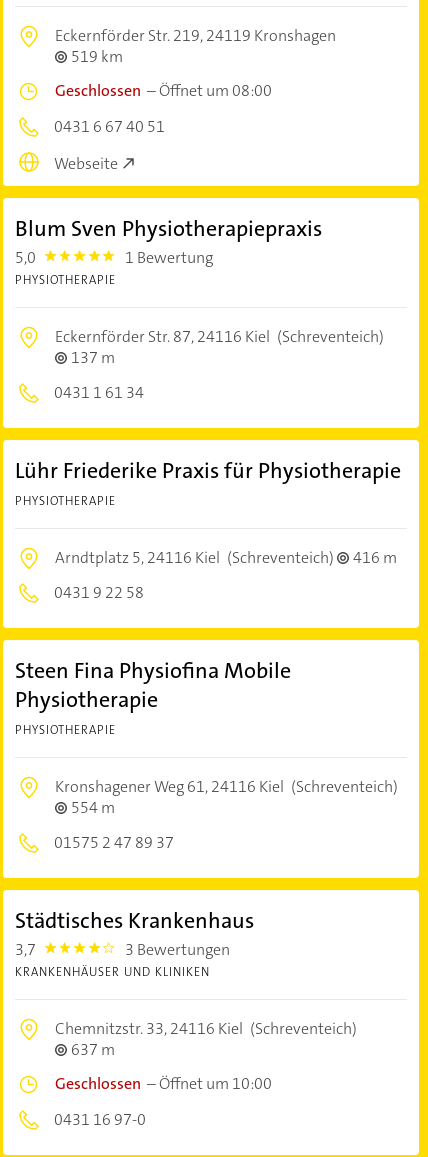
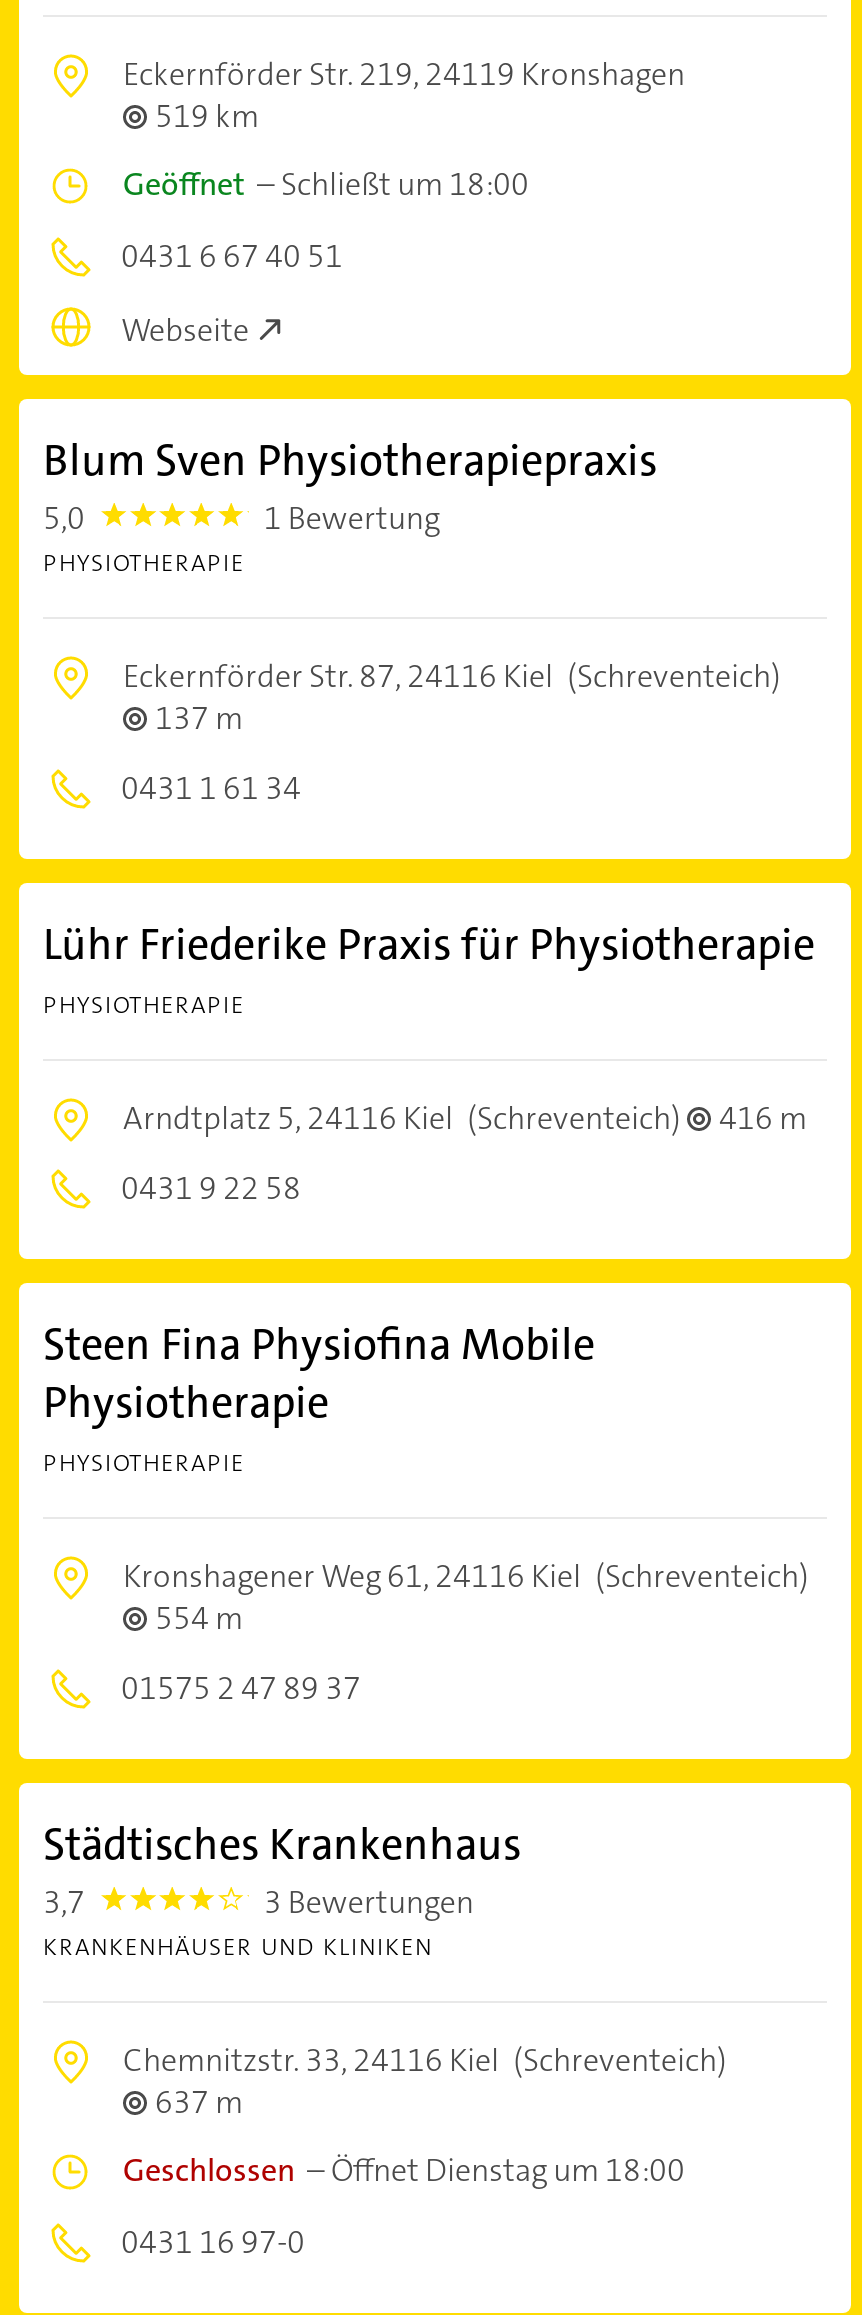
[55,80,272,101] Geschlossen – Öffnet um 08:00 -> [123,163,529,205] Geöffnet – Schließt um 18:00
[55,1072,272,1093] Geschlossen –Öffnet um 10:00 -> [123,2148,685,2190] Geschlossen –Öffnet Dienstag um 18:00

